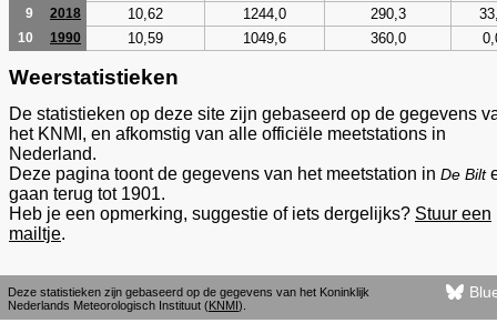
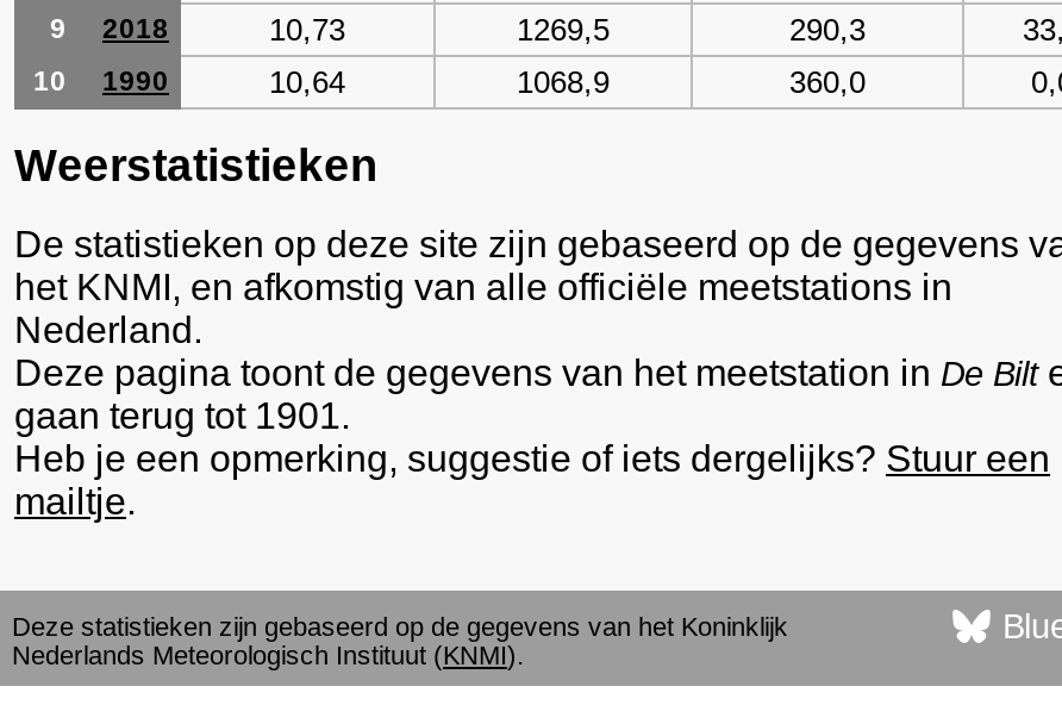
[128,6,163,22] 10,62 -> [269,12,345,48] 10,73
[243,6,286,22] 1244,0 -> [517,12,610,48] 1269,5
[128,30,163,47] 10,59 -> [269,64,345,100] 10,64
[243,30,286,47] 1049,6 -> [517,64,610,100] 1068,9

